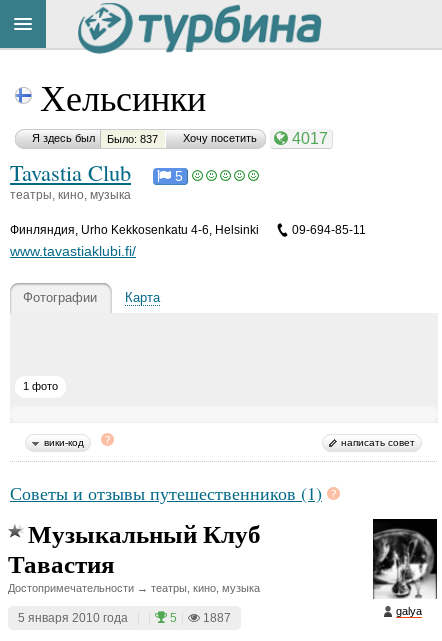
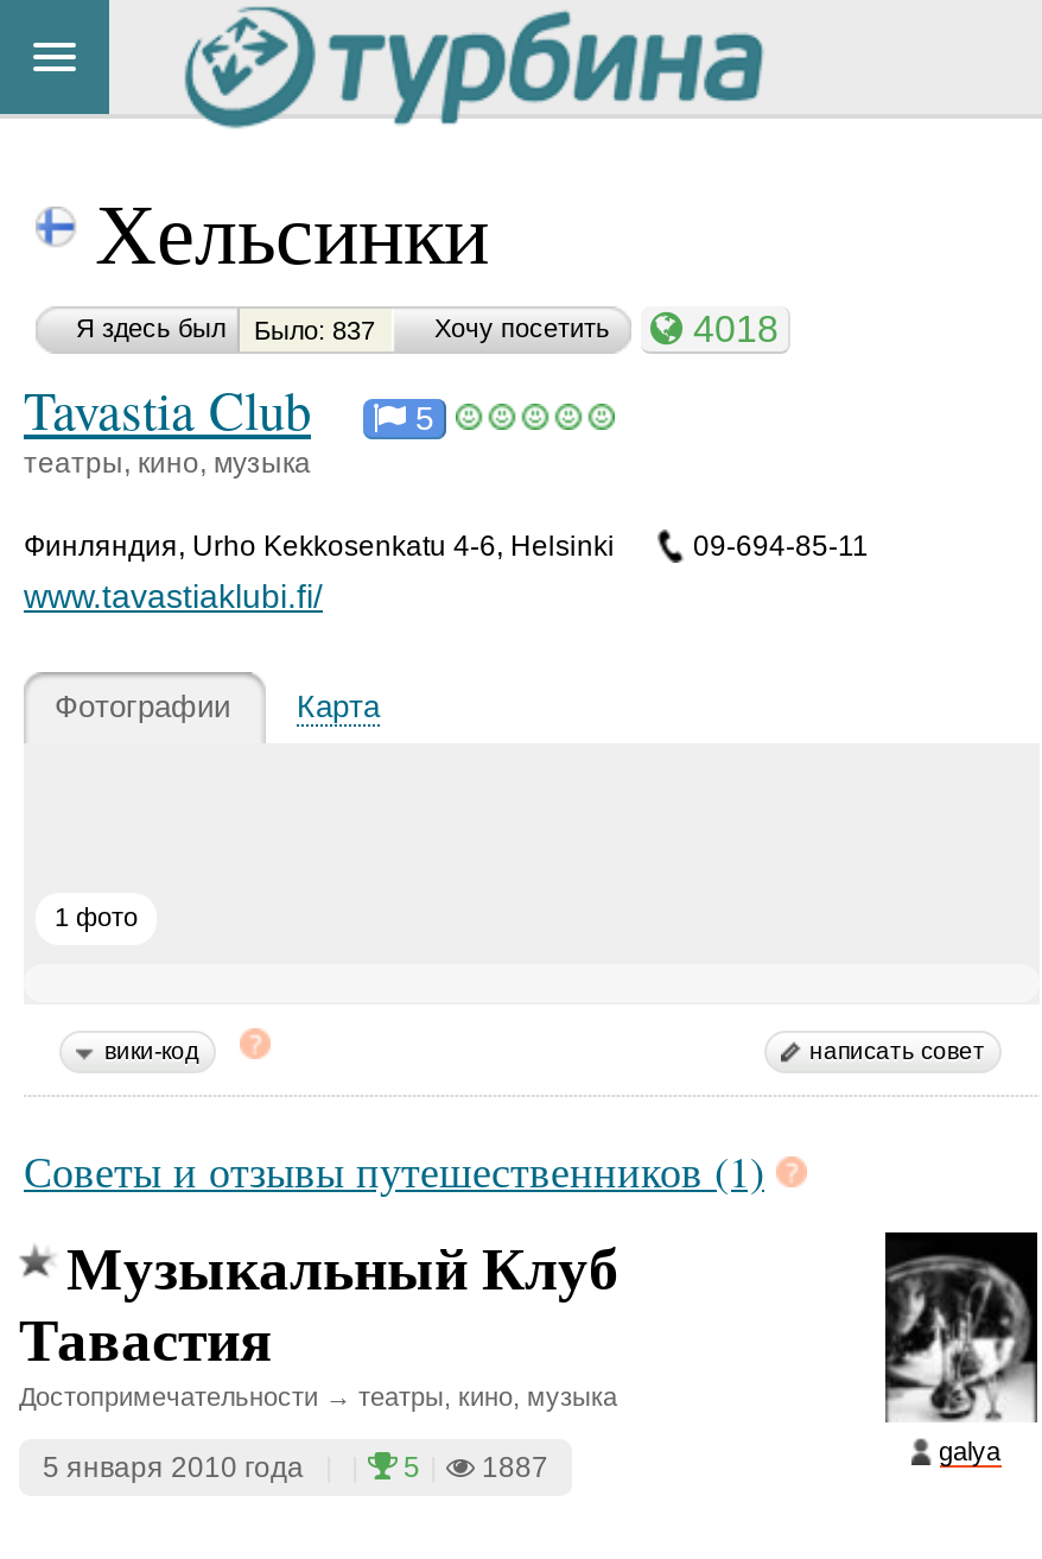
[292,130,328,147] 4017 -> [693,309,779,349] 4018

